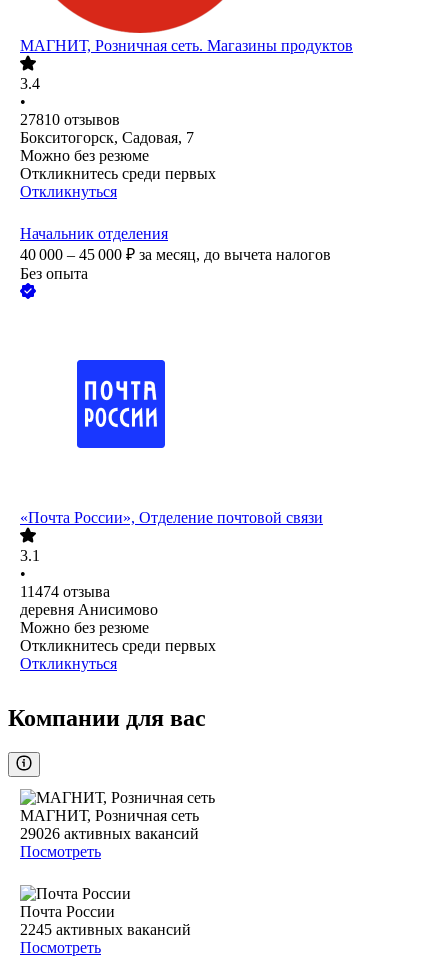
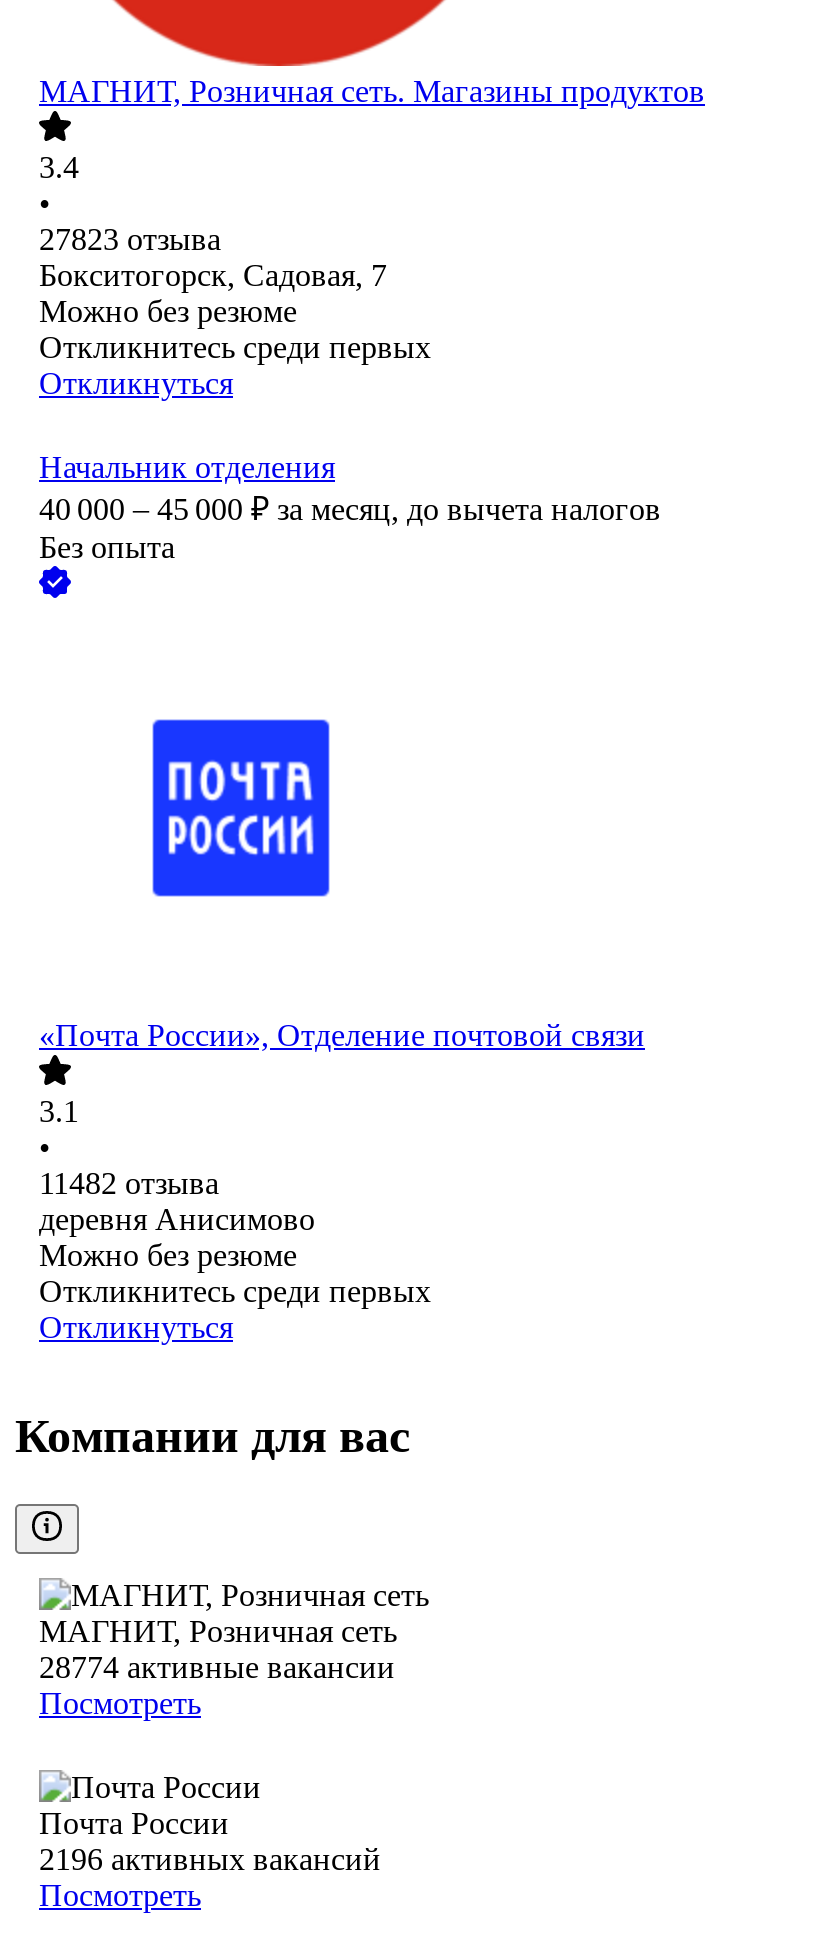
[20,111,120,128] 27810 отзывов -> [39,223,221,257] 27823 отзыва
[20,583,110,600] 11474 отзыва -> [39,1167,219,1201] 11482 отзыва
[20,825,199,842] 29026 активных вакансий -> [39,1651,395,1685] 28774 активные вакансии
[20,921,191,938] 2245 активных вакансий -> [39,1843,381,1877] 2196 активных вакансий

